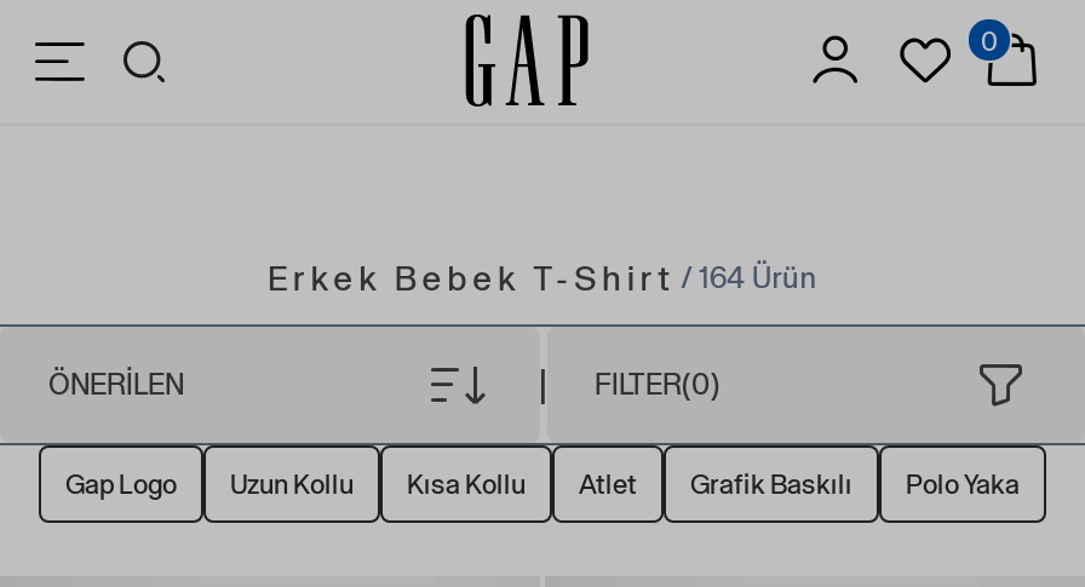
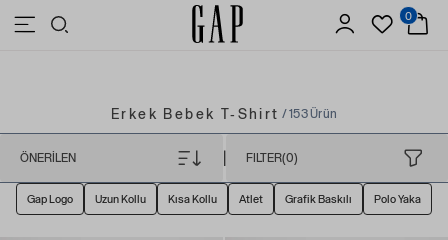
[268,259,817,297] Erkek Bebek T-Shirt / 164 Ürün -> [111,106,337,122] Erkek Bebek T-Shirt / 153 Ürün

